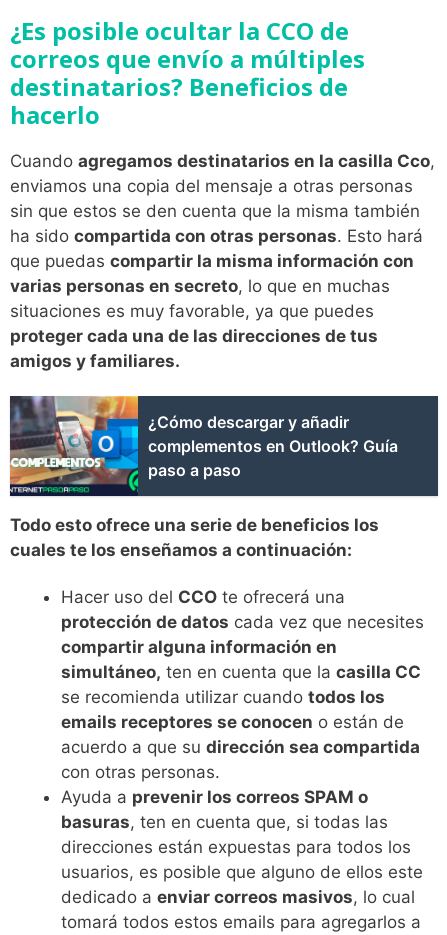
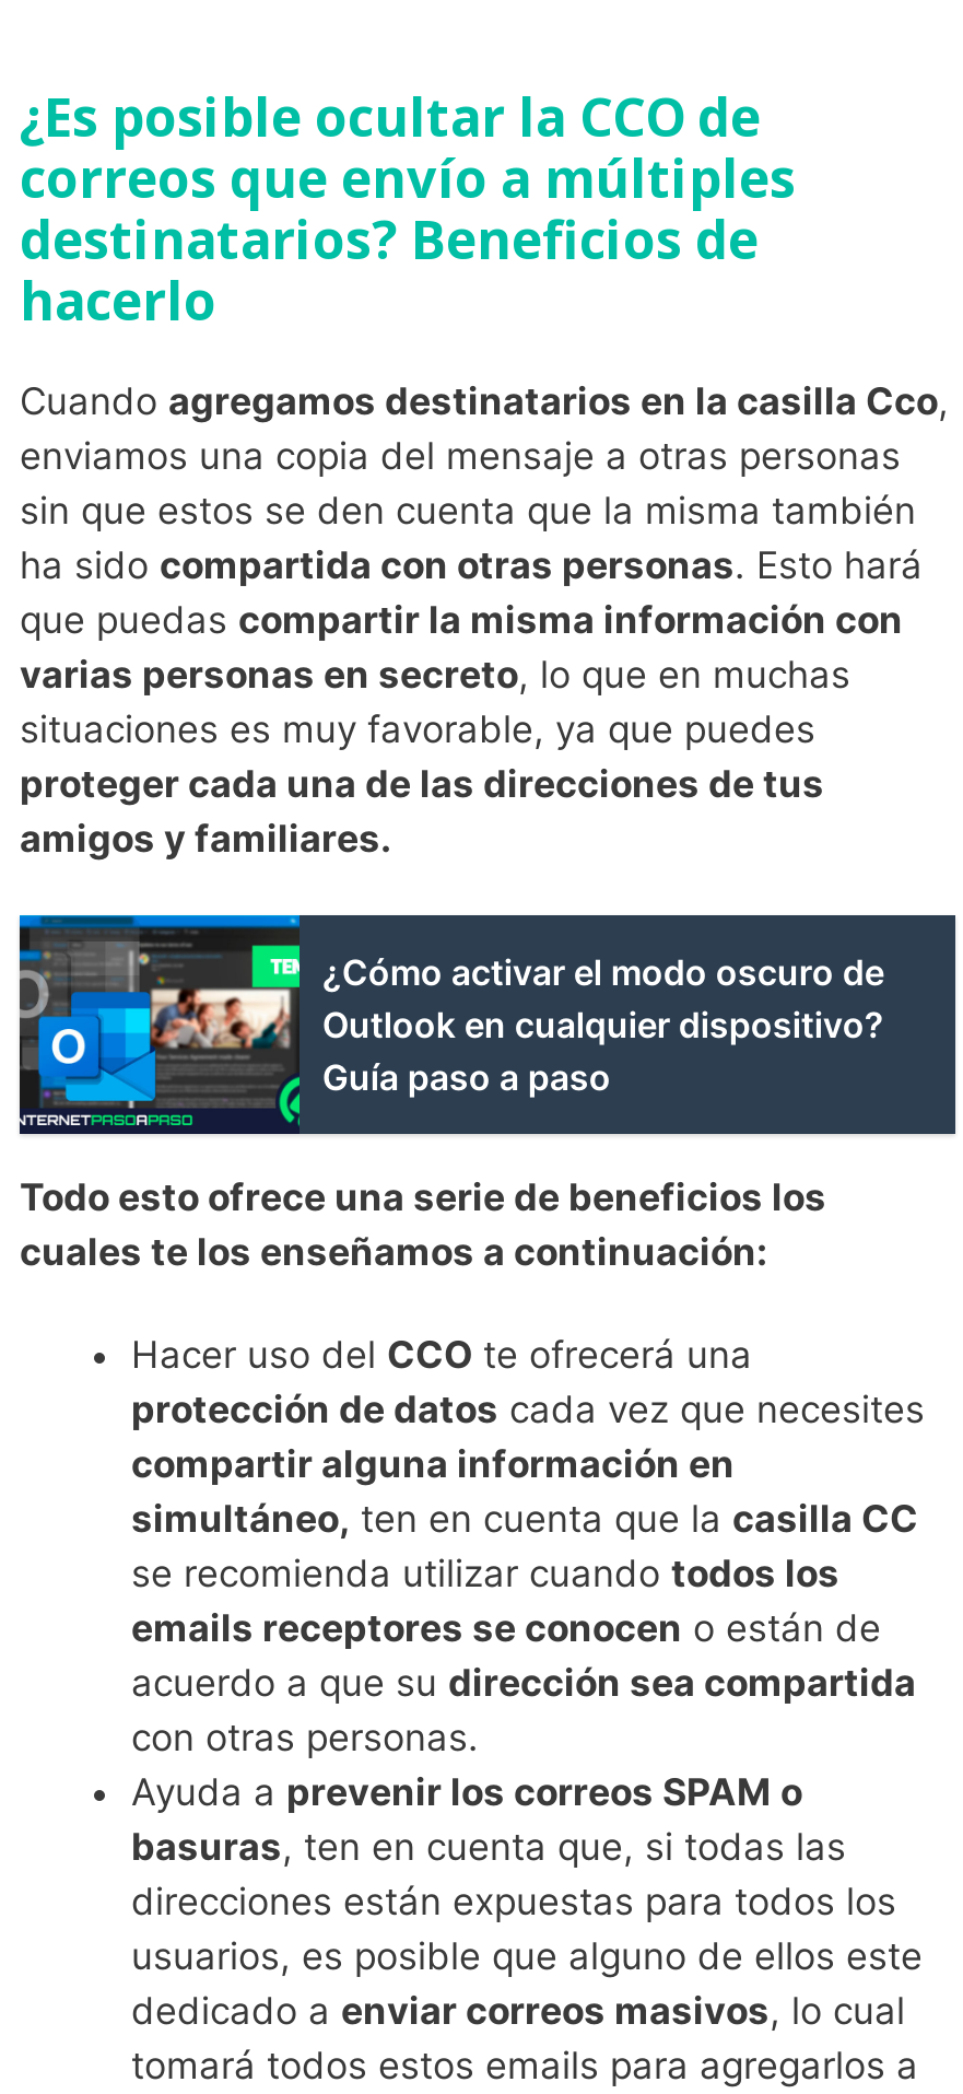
[9,395,398,485] [image] | ¿Cómo descargar y añadir | complementos en Outlook? Guía | paso a paso -> [17,913,884,1112] [image] | ¿Cómo activar el modo oscuro de | Outlook en cualquier dispositivo? | Guía paso a paso

